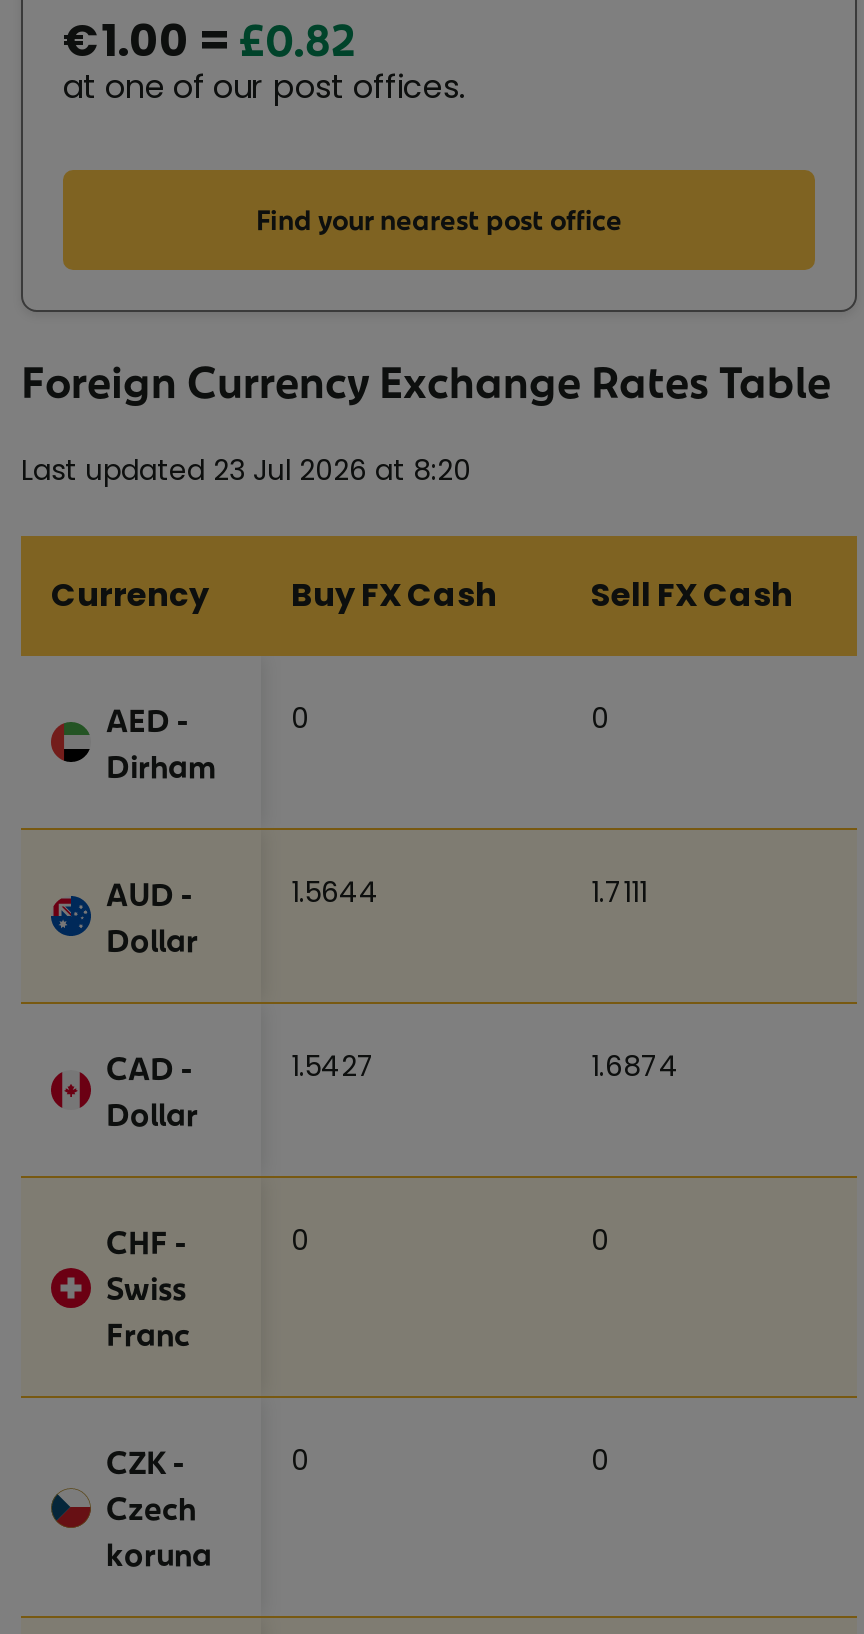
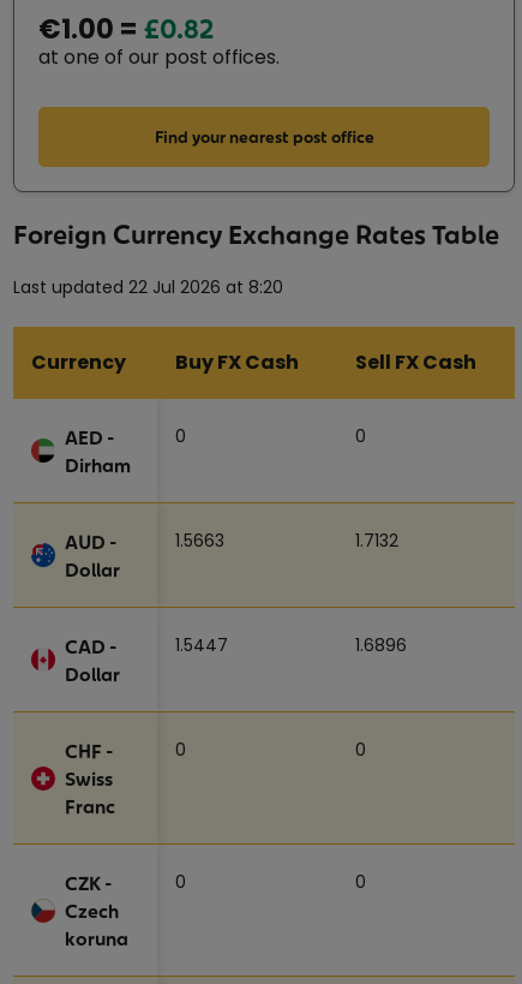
[21,450,471,490] Last updated 23 Jul 2026 at 8:20 -> [13,275,283,299] Last updated 22 Jul 2026 at 8:20
[291,872,379,912] 1.5644 -> [175,529,224,553] 1.5663
[591,872,647,912] 1.7111 -> [355,529,398,553] 1.7132
[291,1046,375,1086] 1.5427 -> [175,633,228,657] 1.5447
[591,1046,679,1086] 1.6874 -> [355,633,407,657] 1.6896

